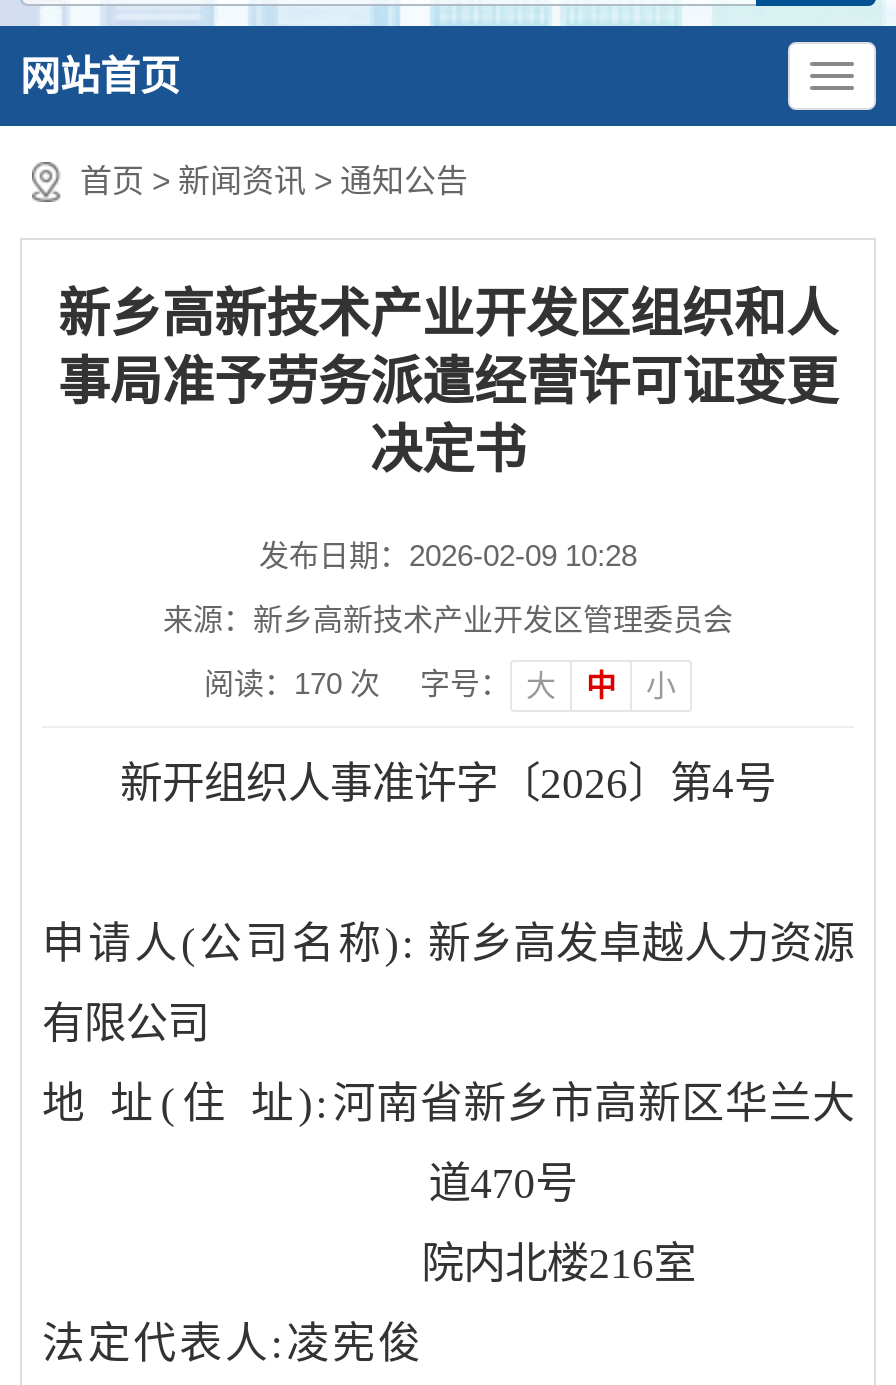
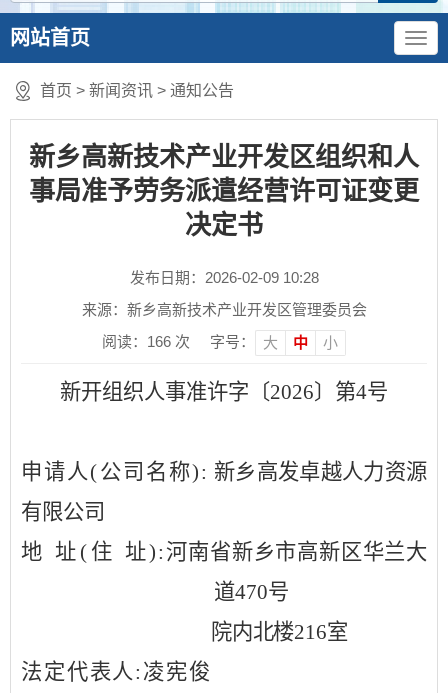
[204,666,676,702] 阅读：170次 字号： 大 中 小 -> [102,333,338,351] 阅读：166次 字号： 大 中 小

